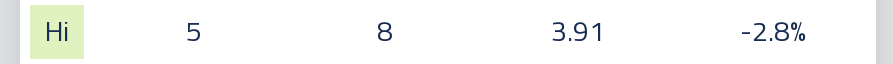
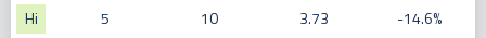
[377,9,393,51] 8 -> [200,7,218,29] 10
[551,9,605,51] 3.91 -> [299,7,328,29] 3.73
[740,9,806,51] -2.8% -> [397,7,442,29] -14.6%

